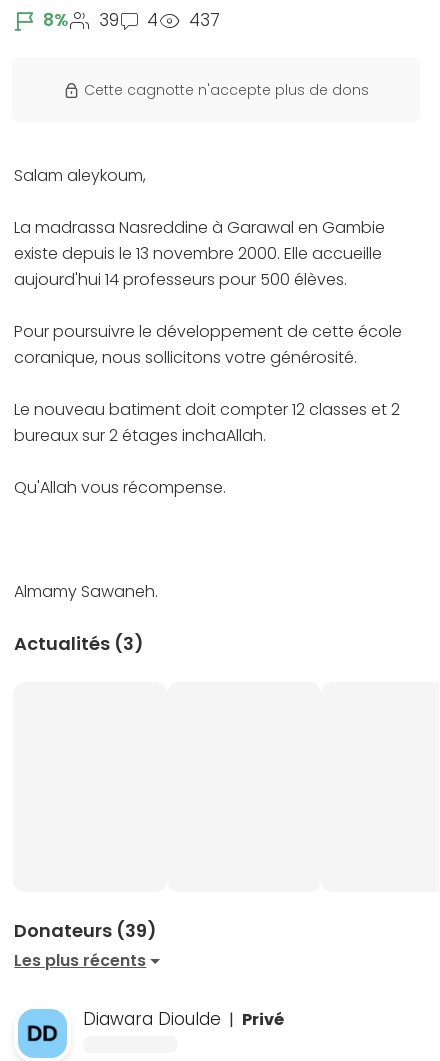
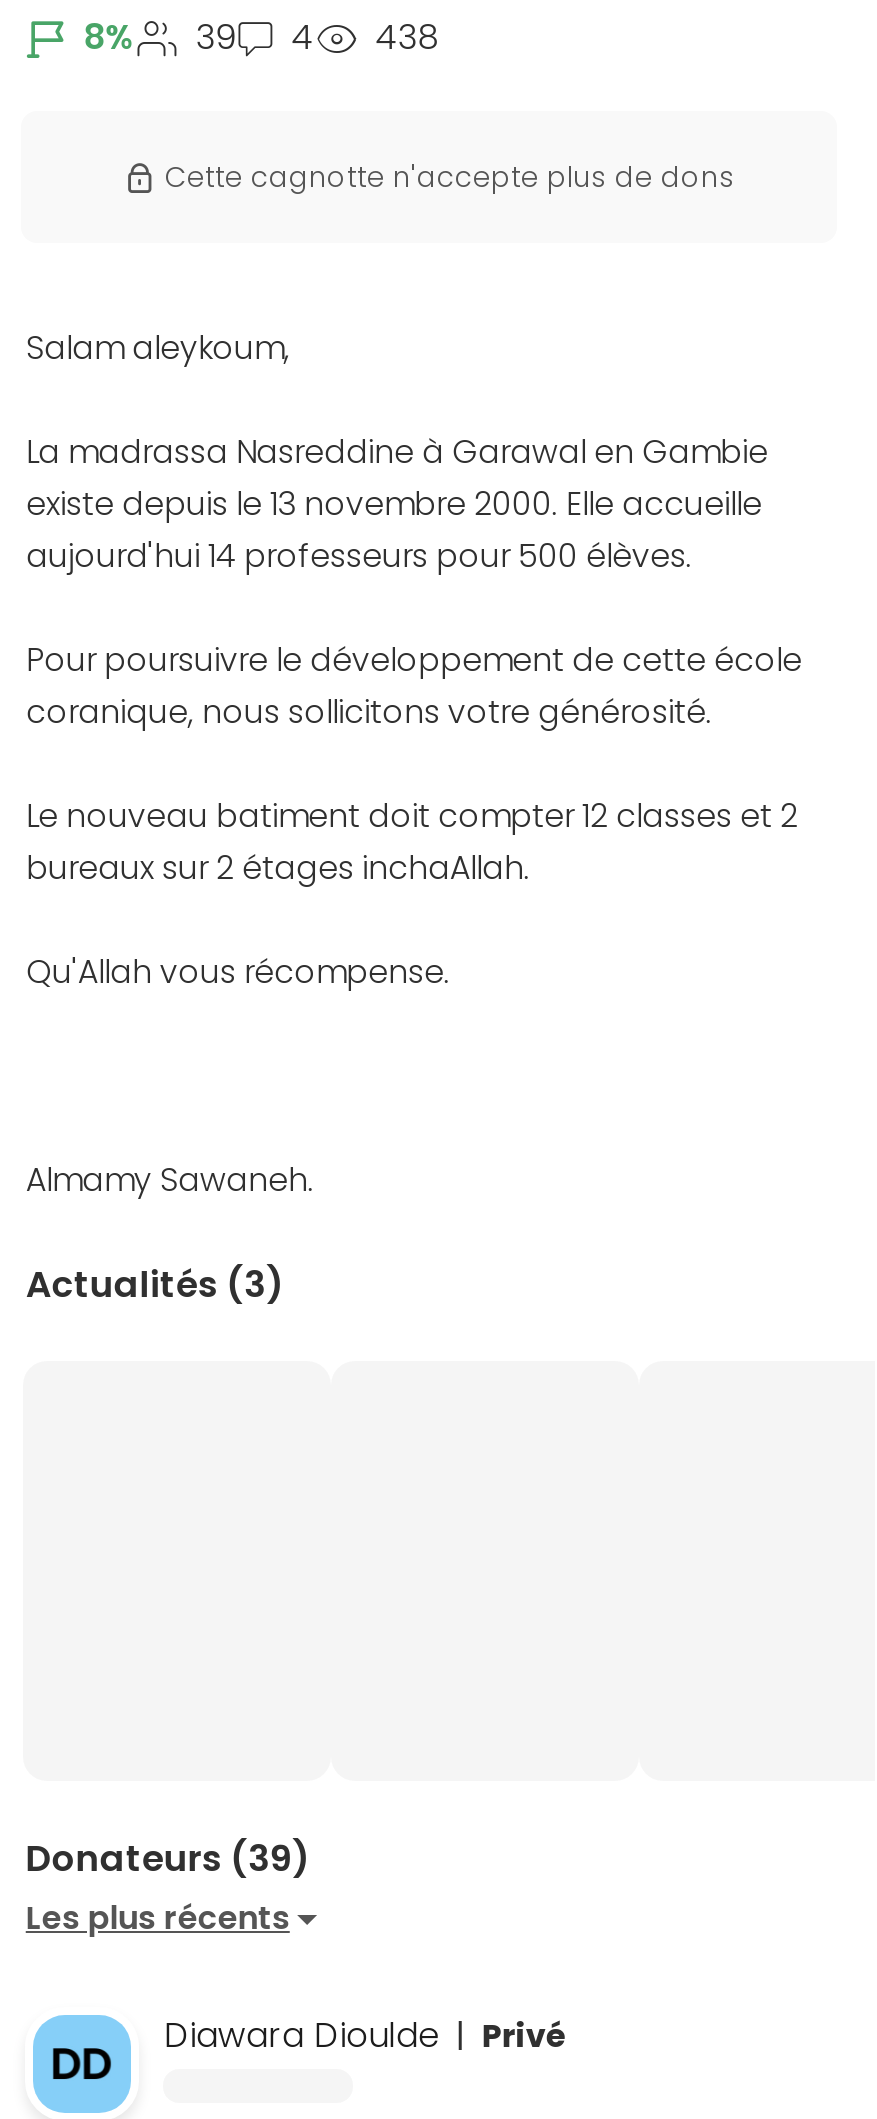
[43,8,220,32] 8% 39 4 437 -> [83,14,437,62] 8% 39 4 438

